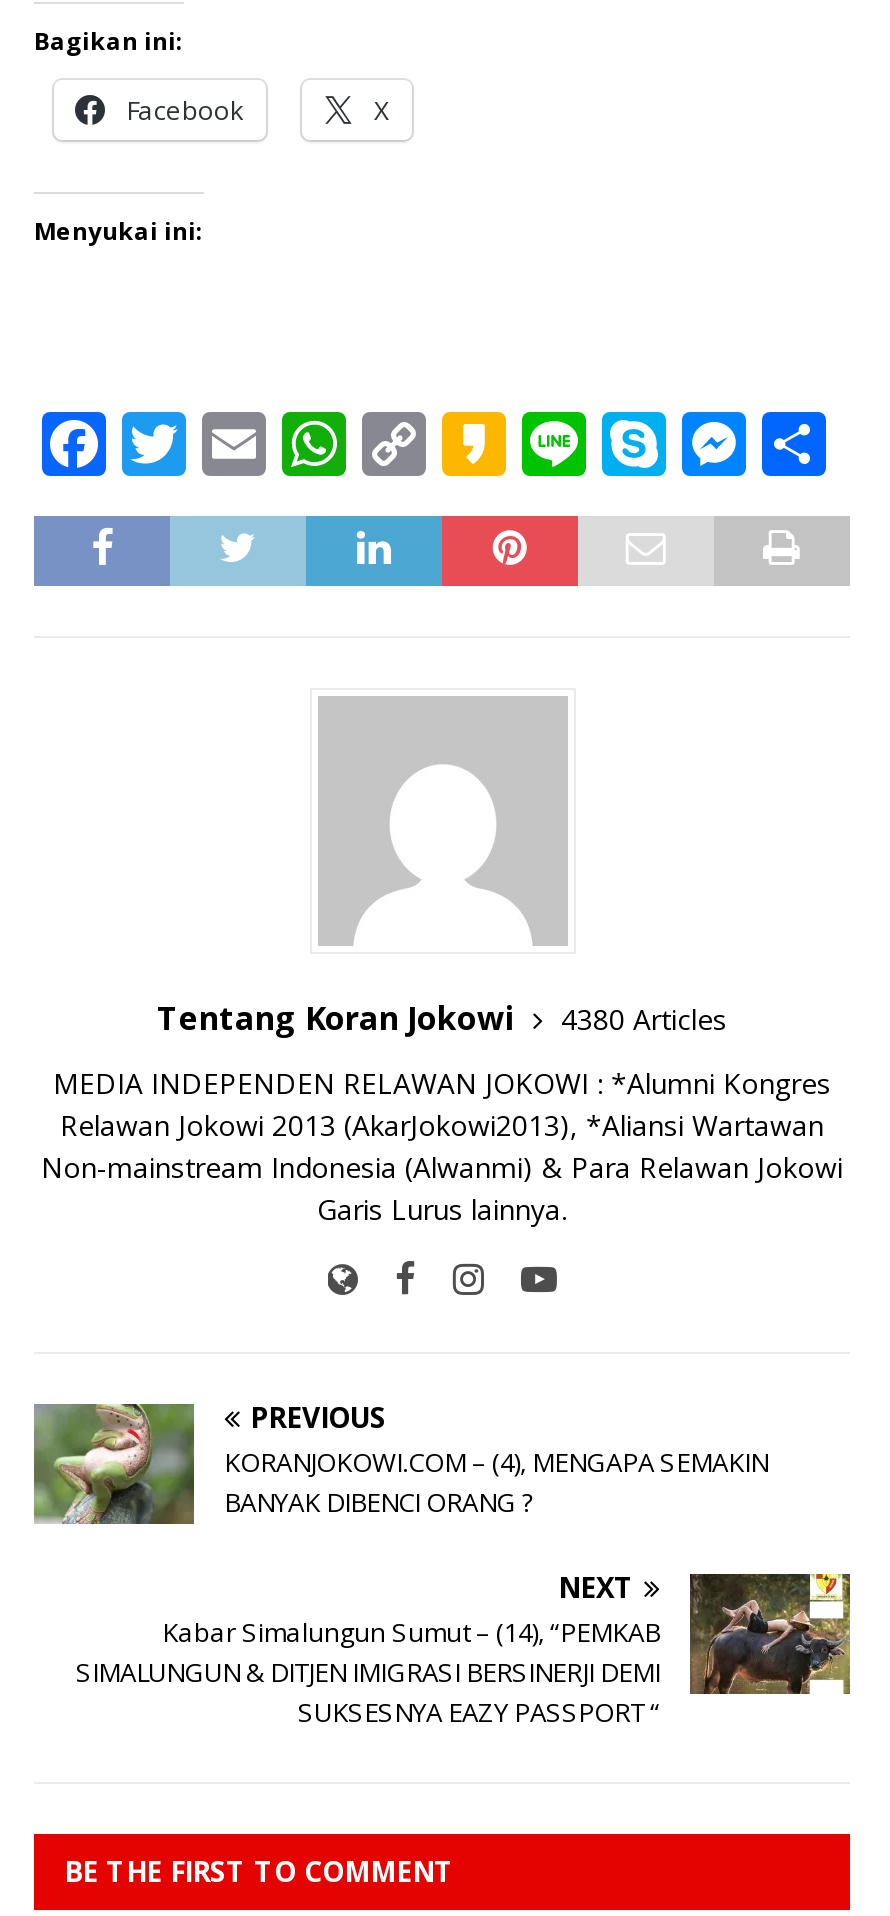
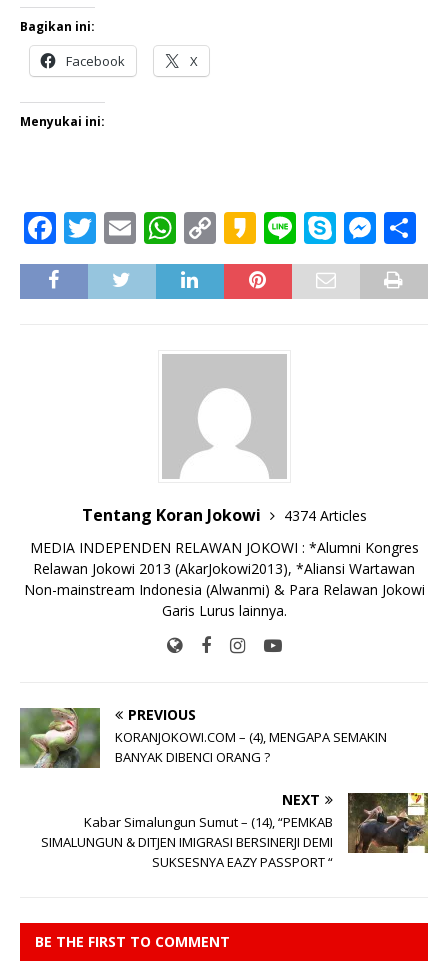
[157,995,727,1039] Tentang Koran Jokowi 4380 Articles -> [81,503,366,525] Tentang Koran Jokowi 4374 Articles

